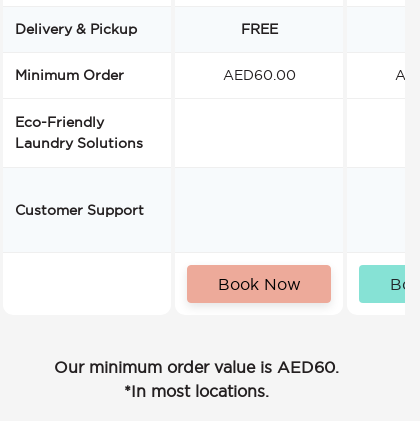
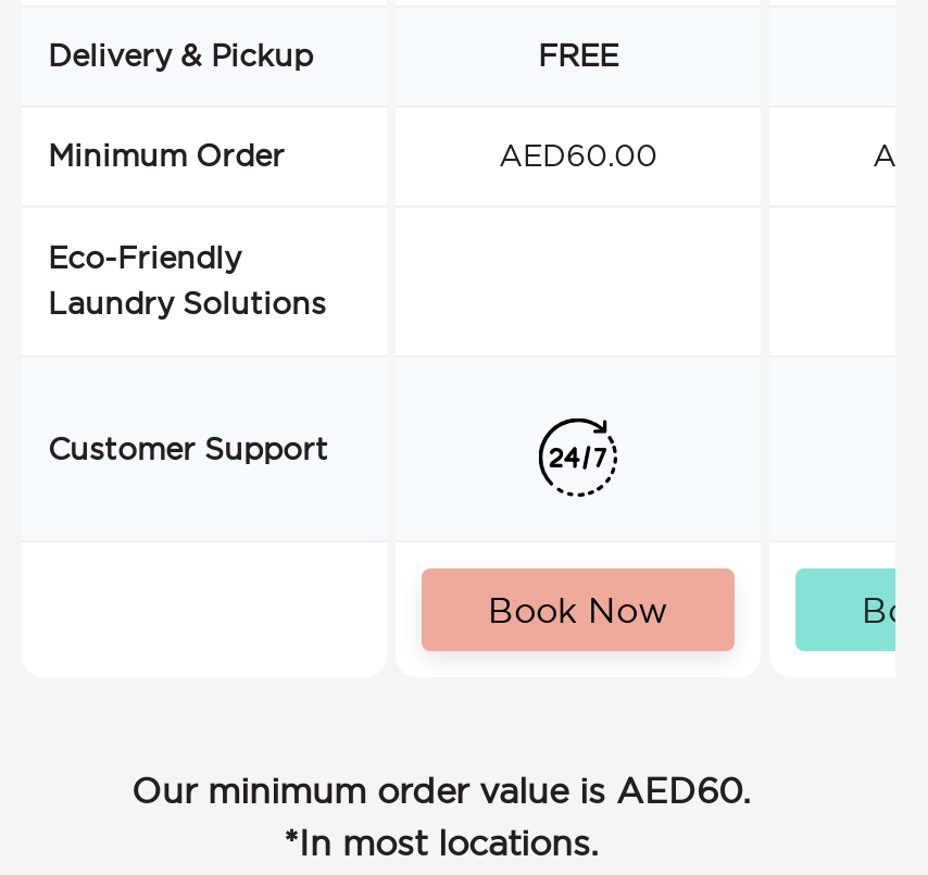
none -> [537,415,619,500] [image]

